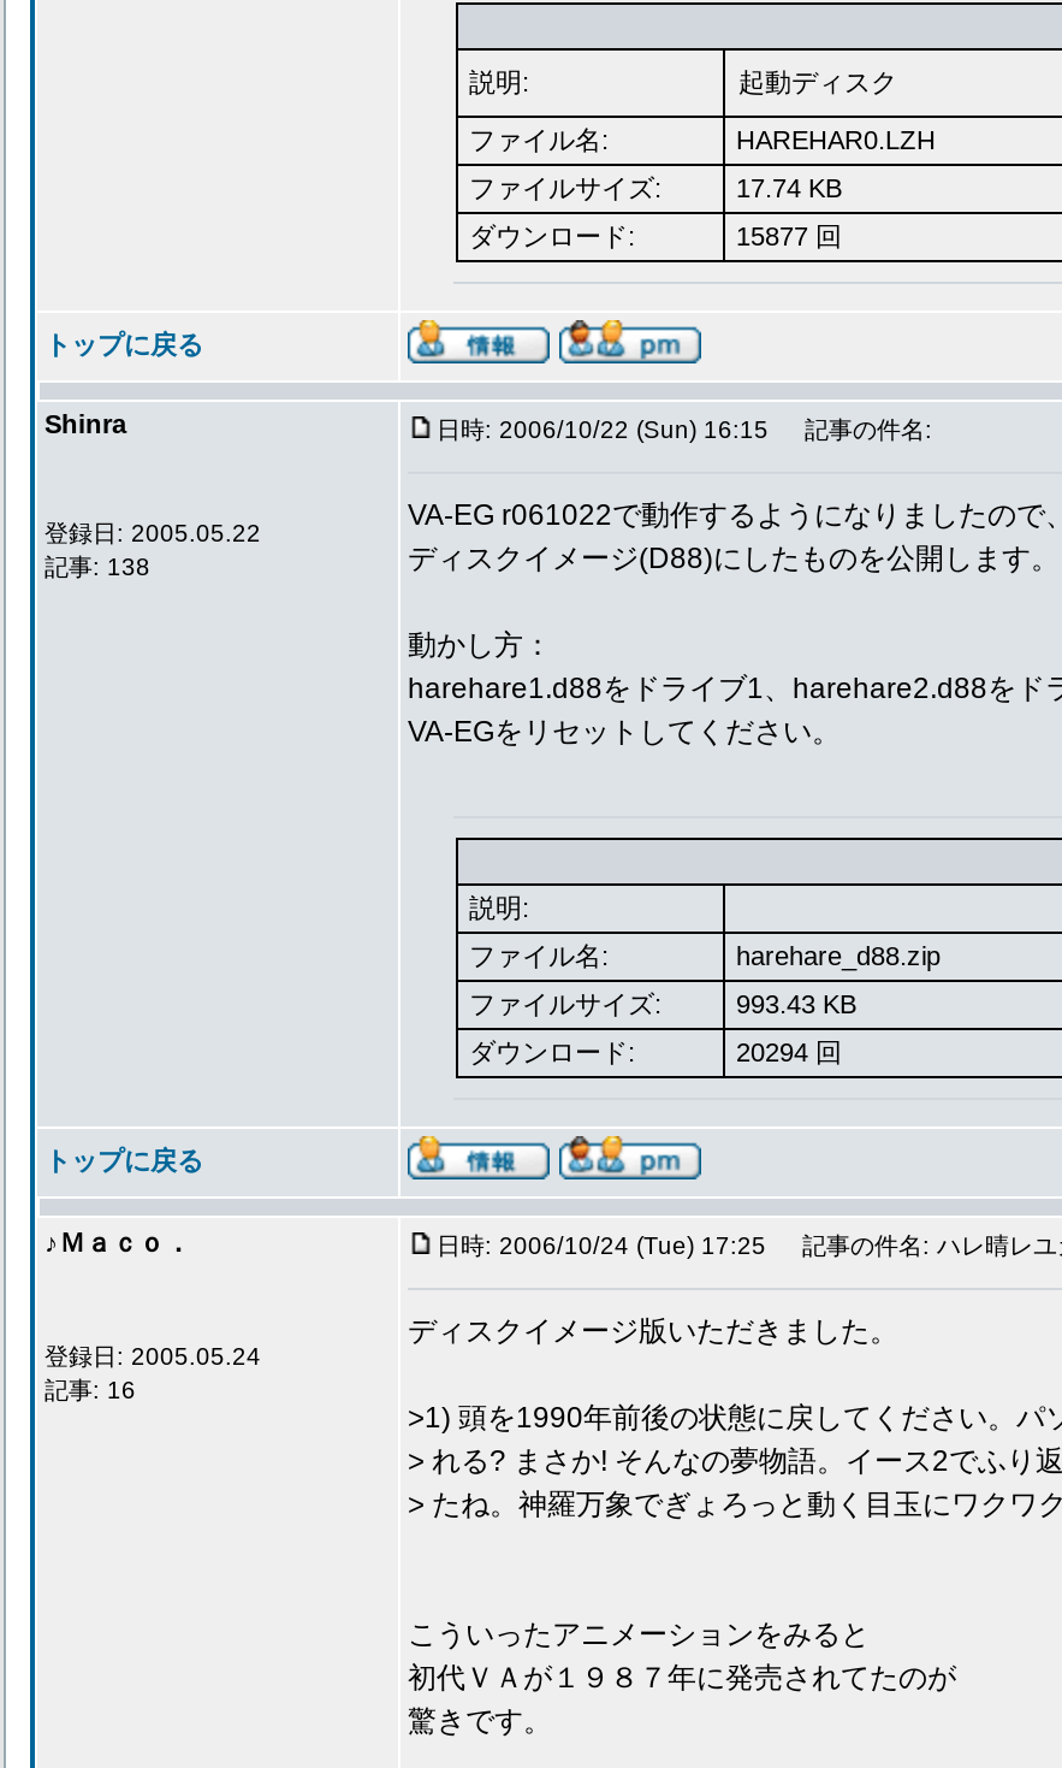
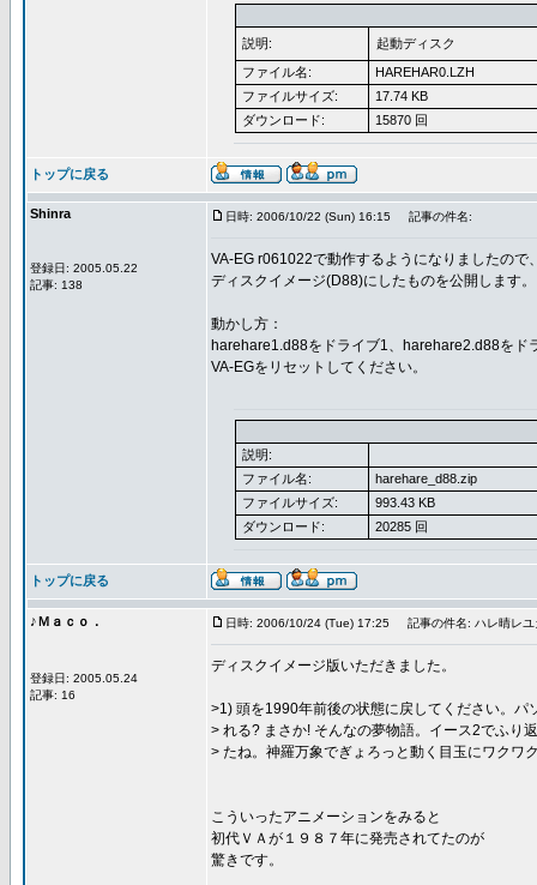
[729,221,842,250] 15877 回 -> [371,113,427,127] 15870 回
[729,1037,842,1066] 20294 回 -> [371,519,427,534] 20285 回

